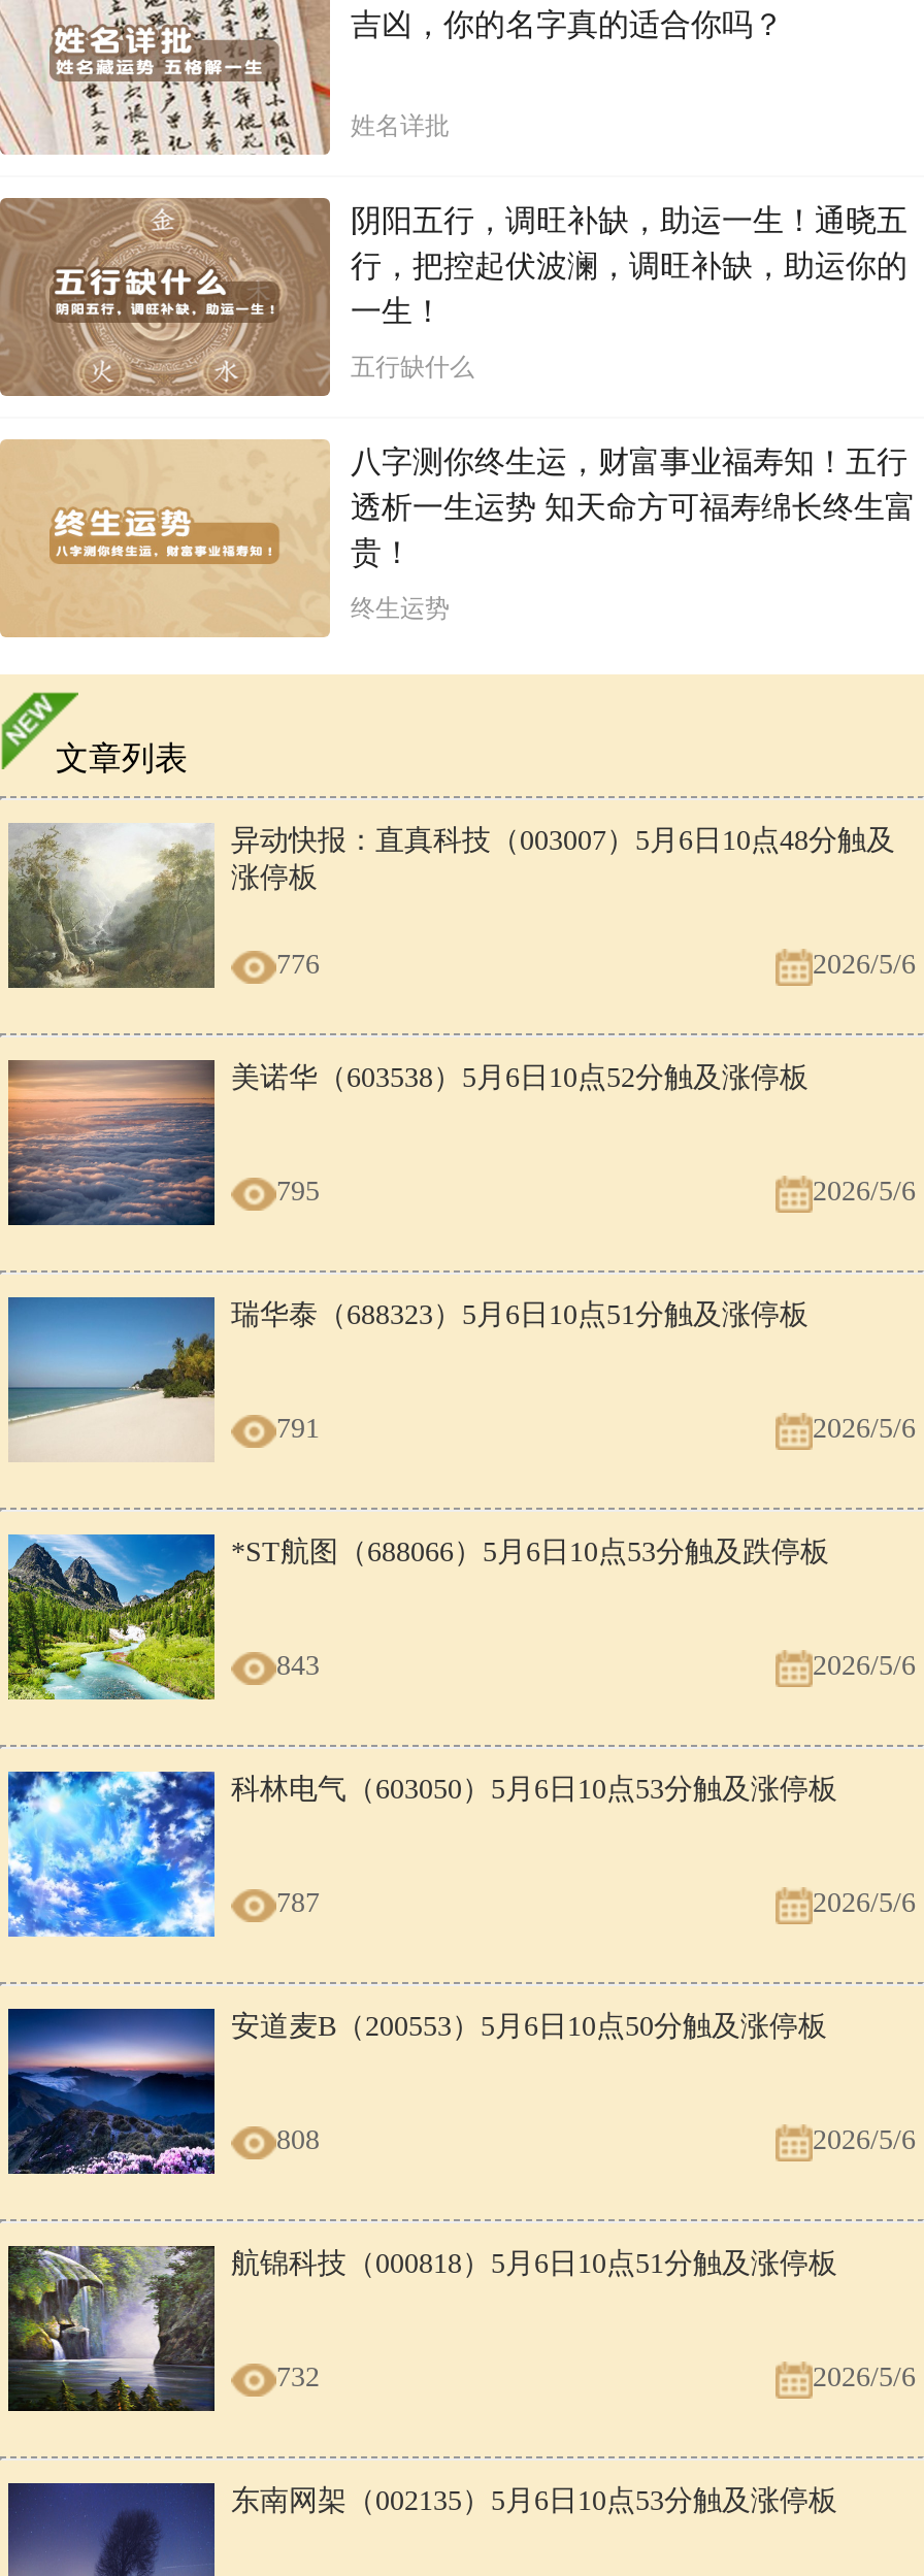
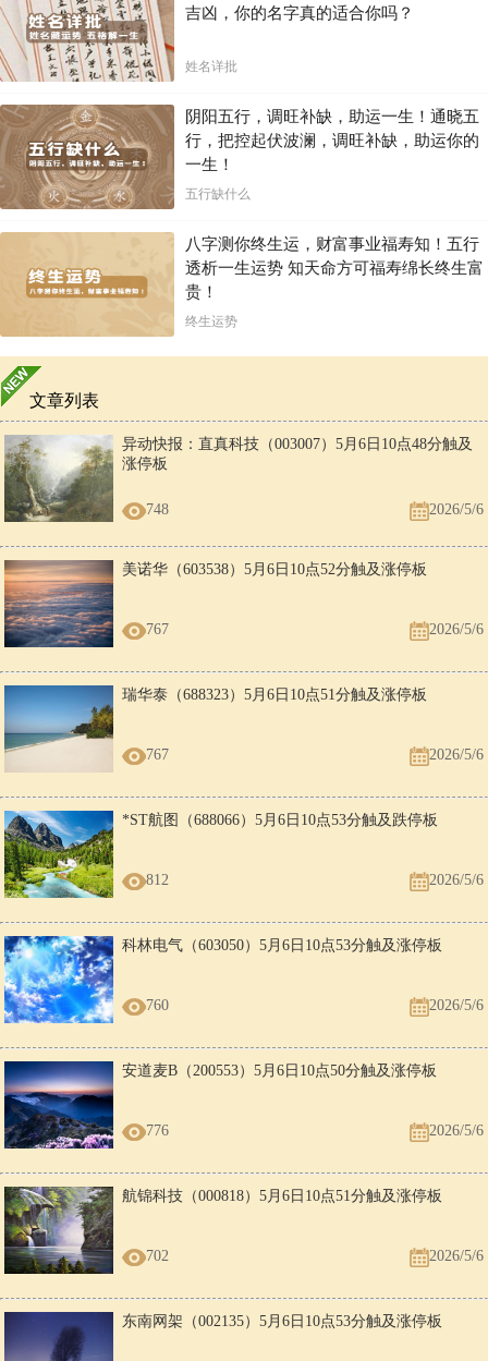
[276,949,320,980] 776 -> [146,501,169,518] 748
[276,1176,320,1207] 795 -> [146,621,169,638] 767
[276,1413,320,1444] 791 -> [146,747,169,763] 767
[276,1650,320,1681] 843 -> [146,872,169,888] 812
[276,1888,320,1918] 787 -> [146,997,169,1014] 760
[276,2125,320,2156] 808 -> [146,1123,169,1139] 776
[276,2362,320,2393] 732 -> [146,1248,169,1264] 702

